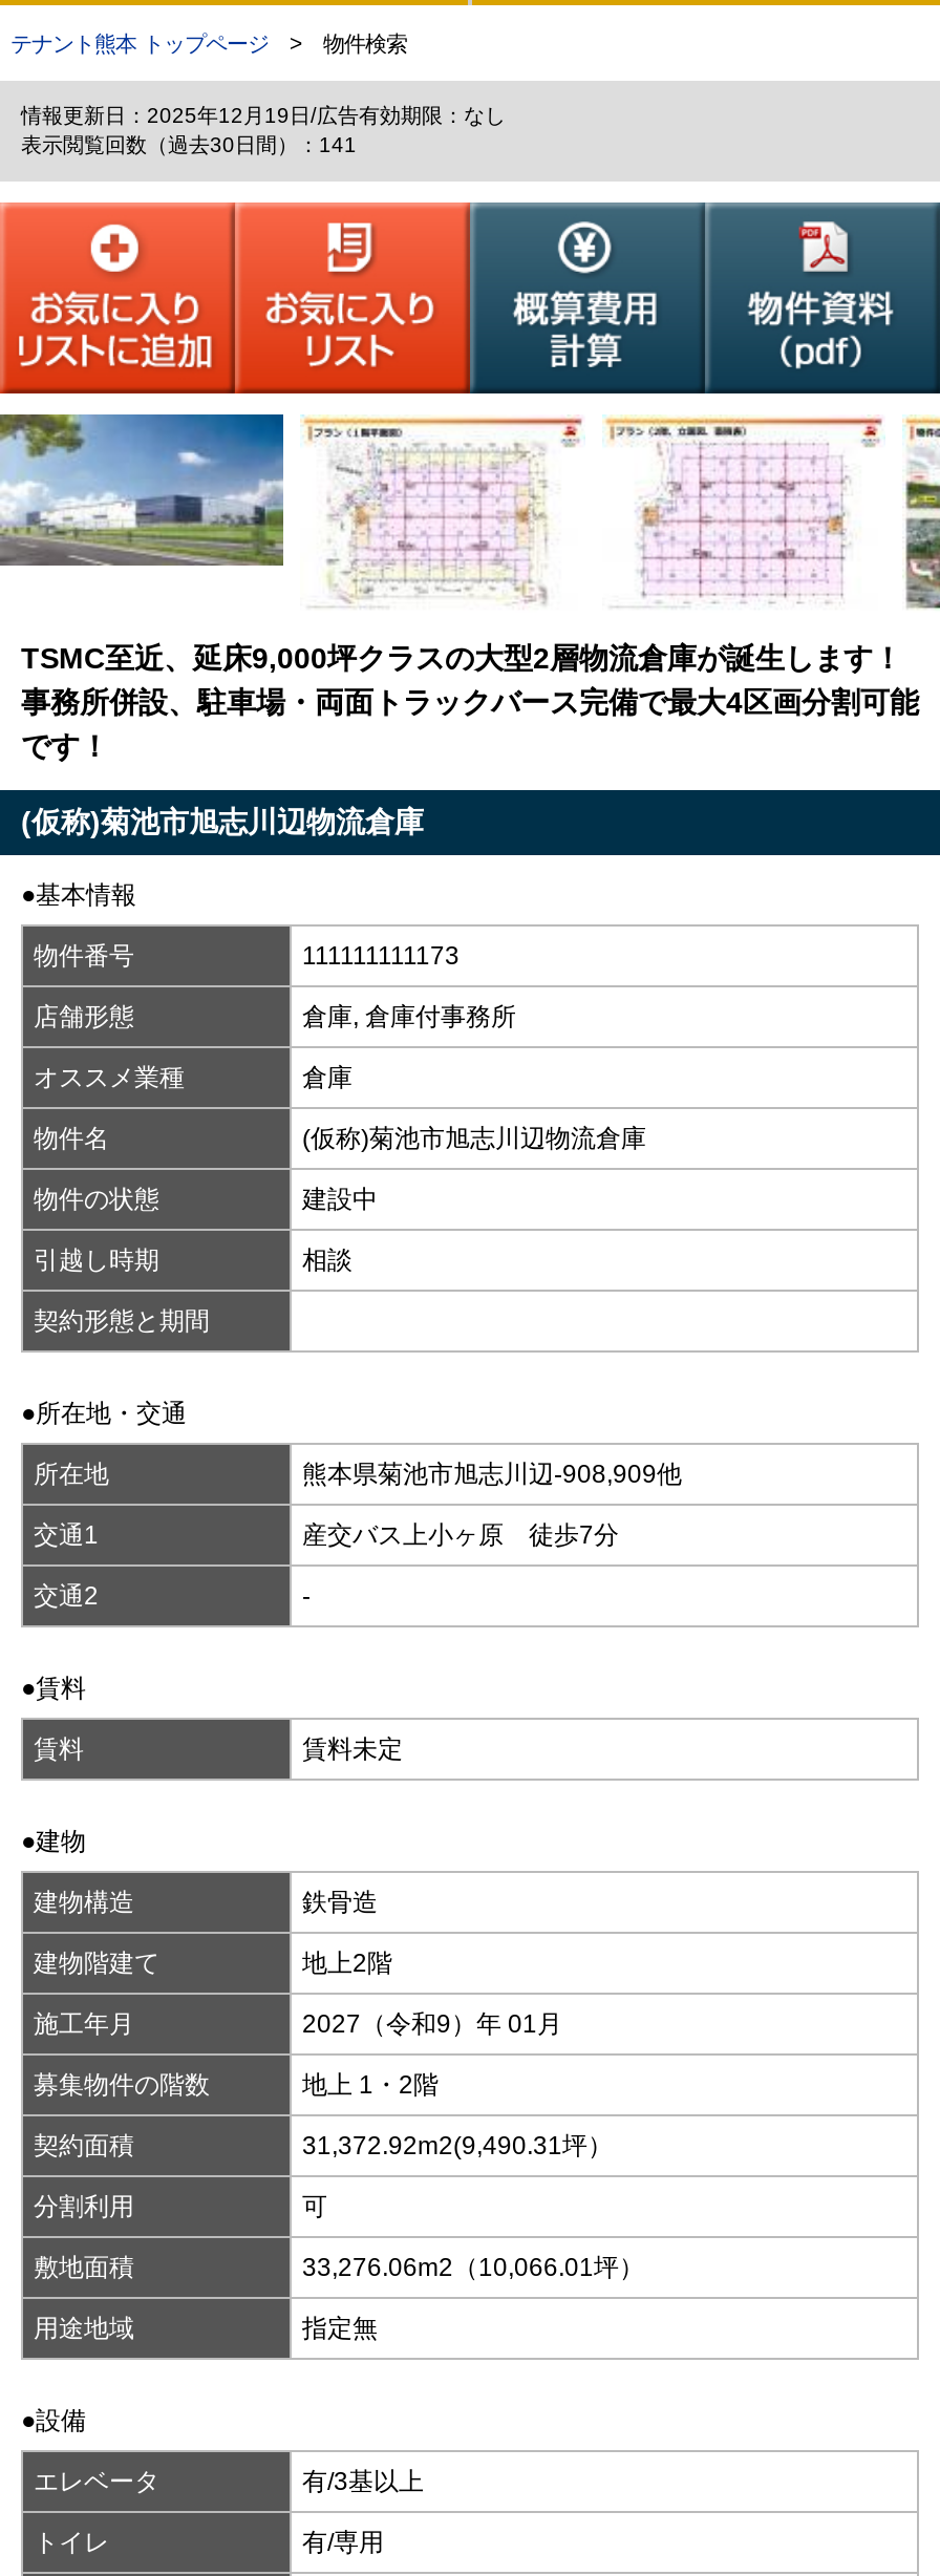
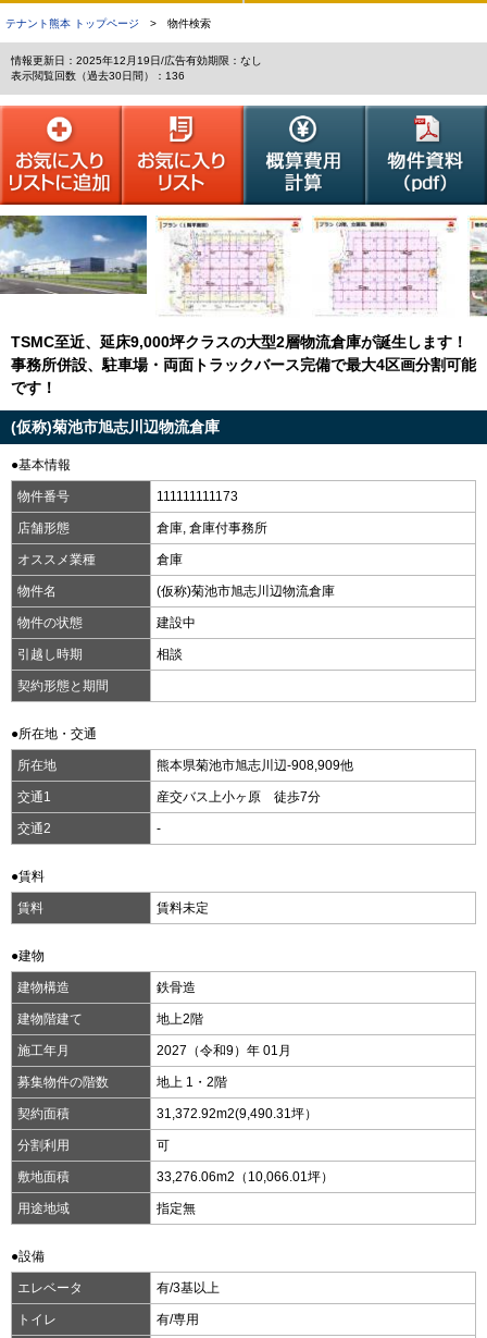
[21,133,357,156] 表示閲覧回数（過去30日間）：141 -> [11,69,185,81] 表示閲覧回数（過去30日間）：136

